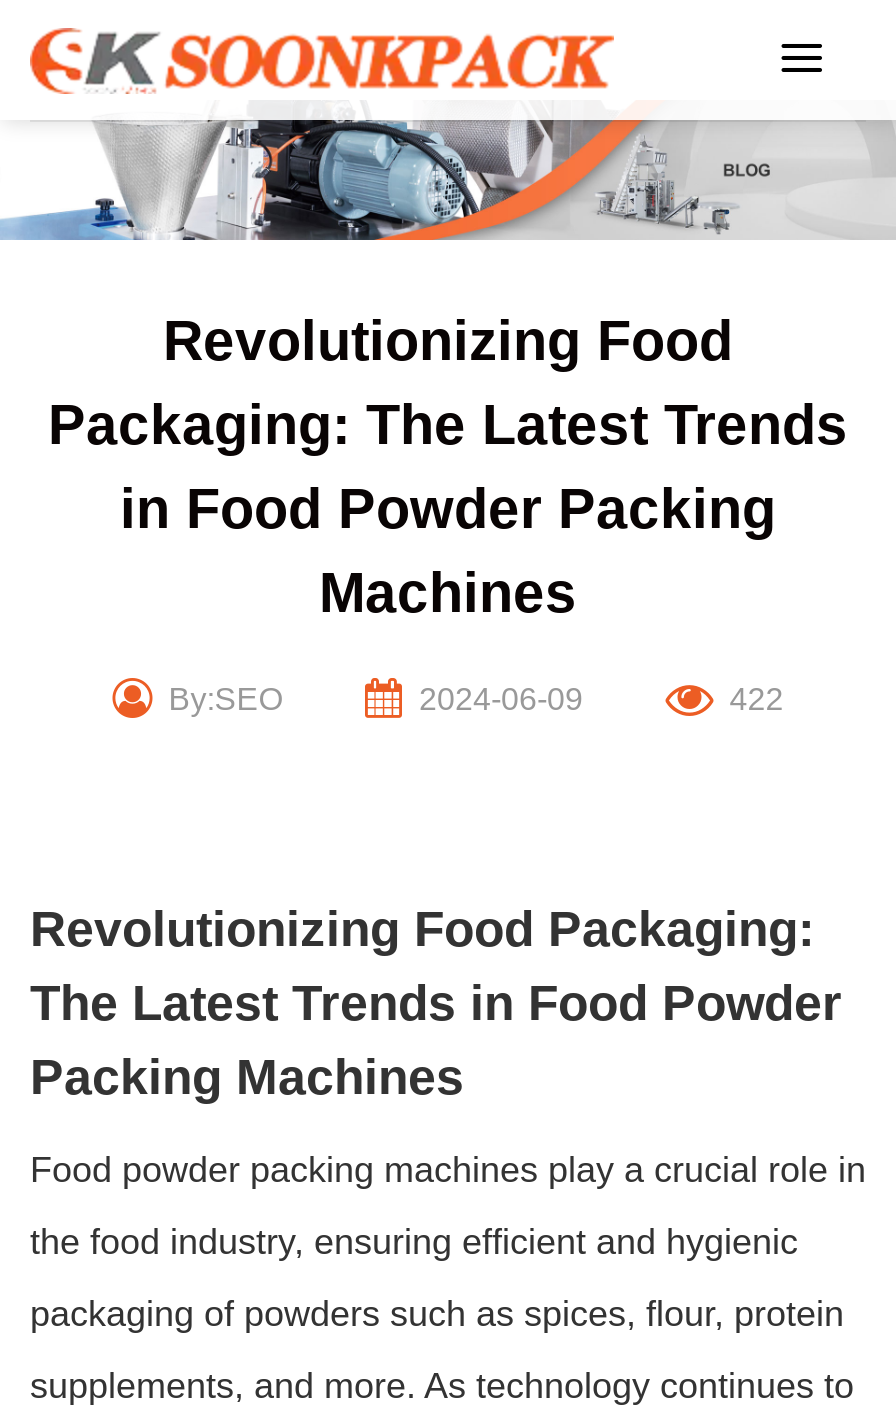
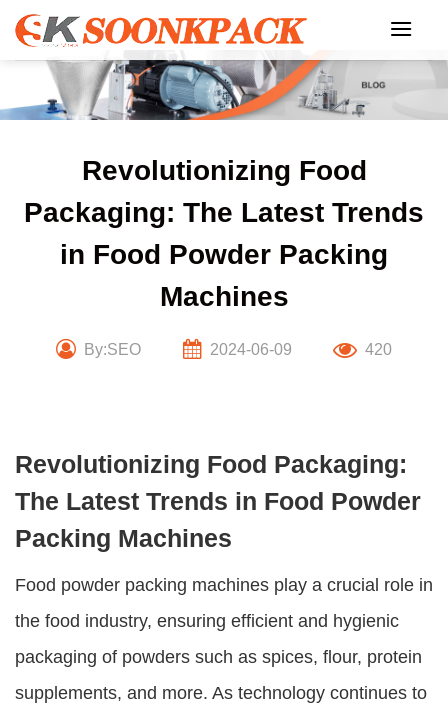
[730,682,784,716] 422 -> [365,341,392,358] 420

